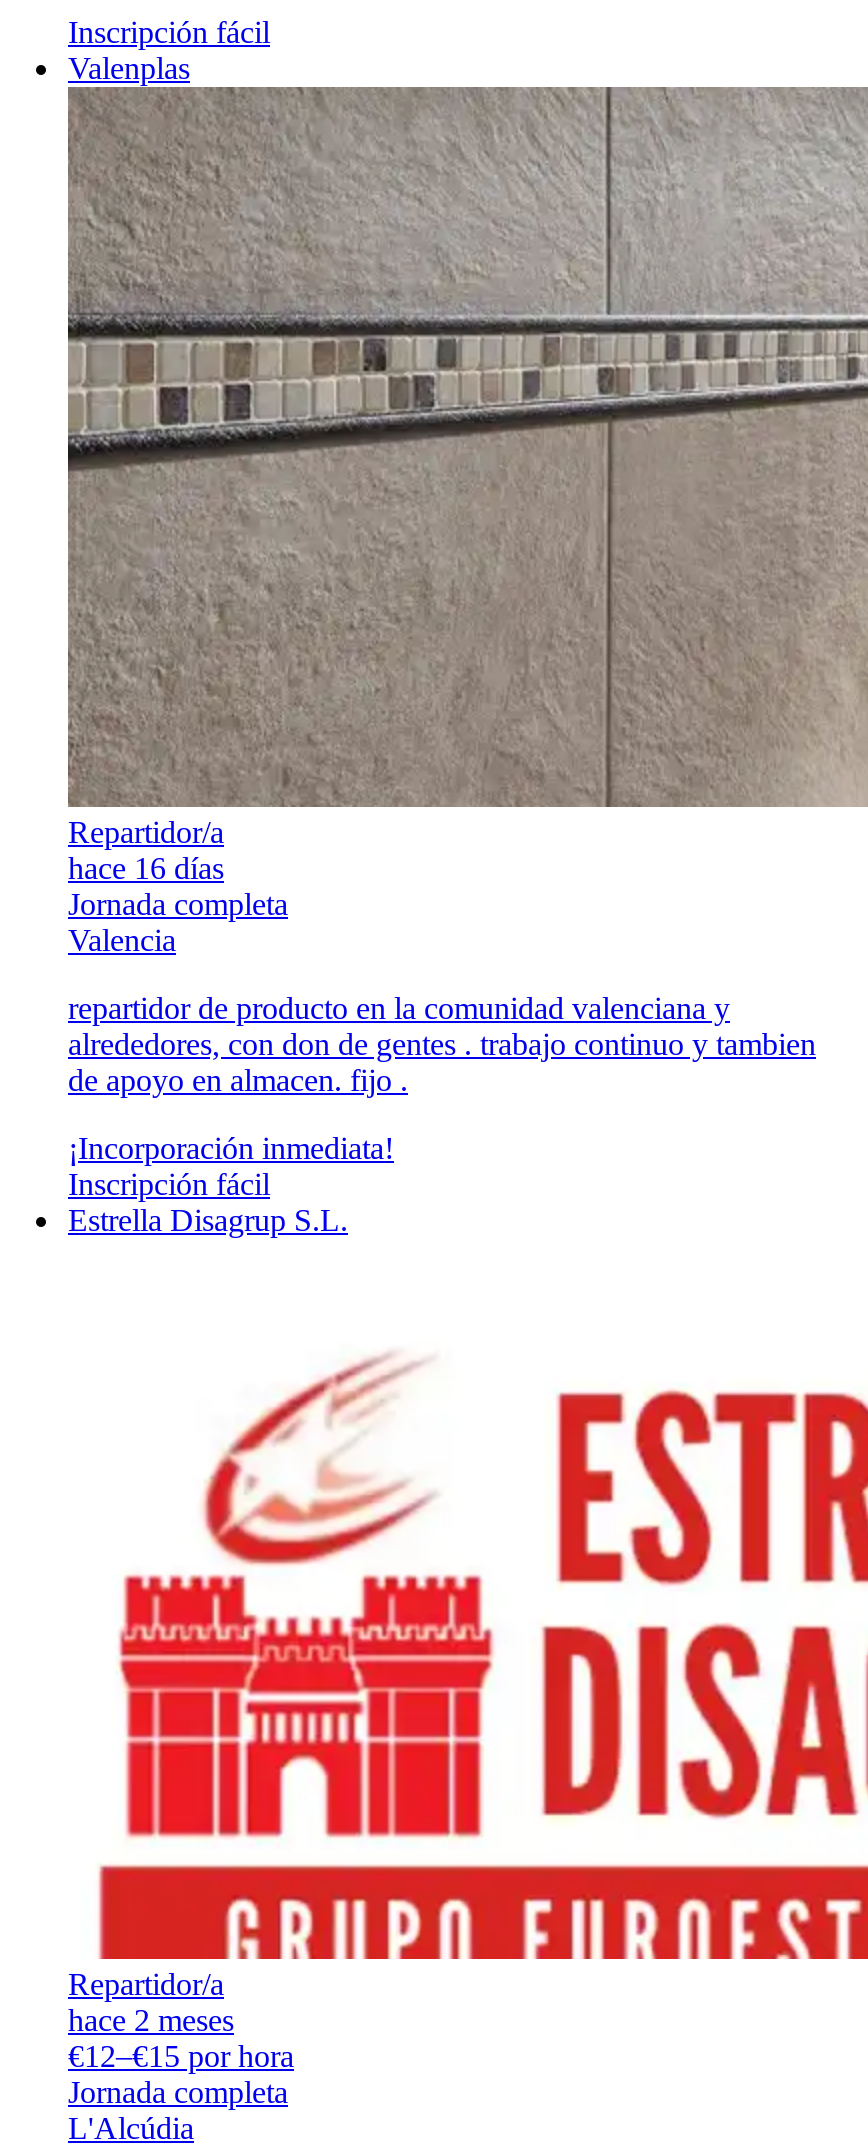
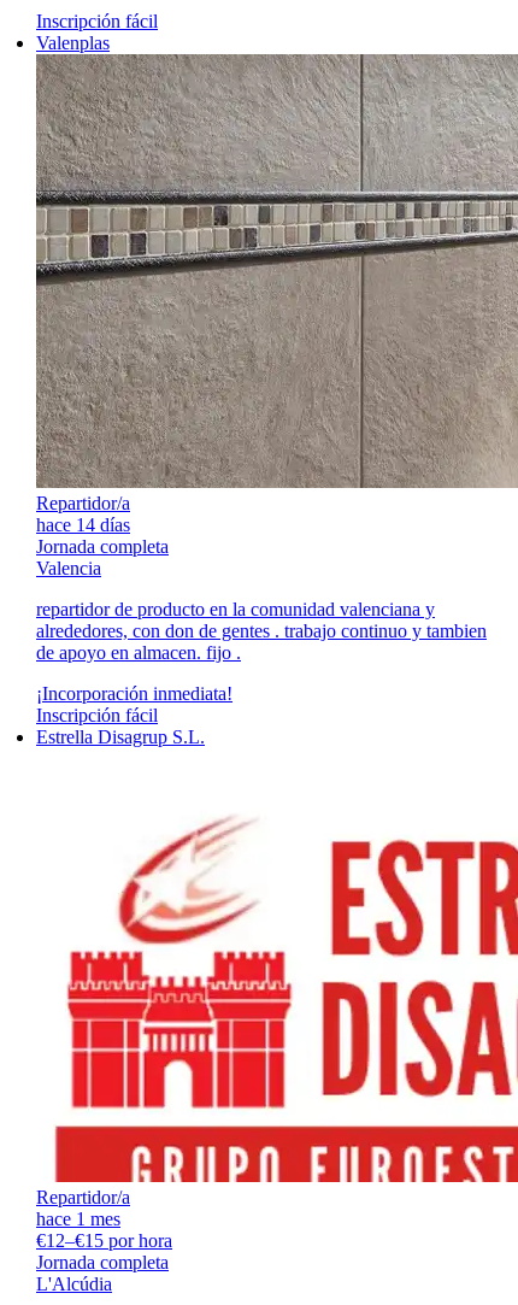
[68,851,224,885] hace 16 días -> [36,514,130,535] hace 14 días
[68,2003,234,2037] hace 2 meses -> [36,1208,120,1229] hace 1 mes

